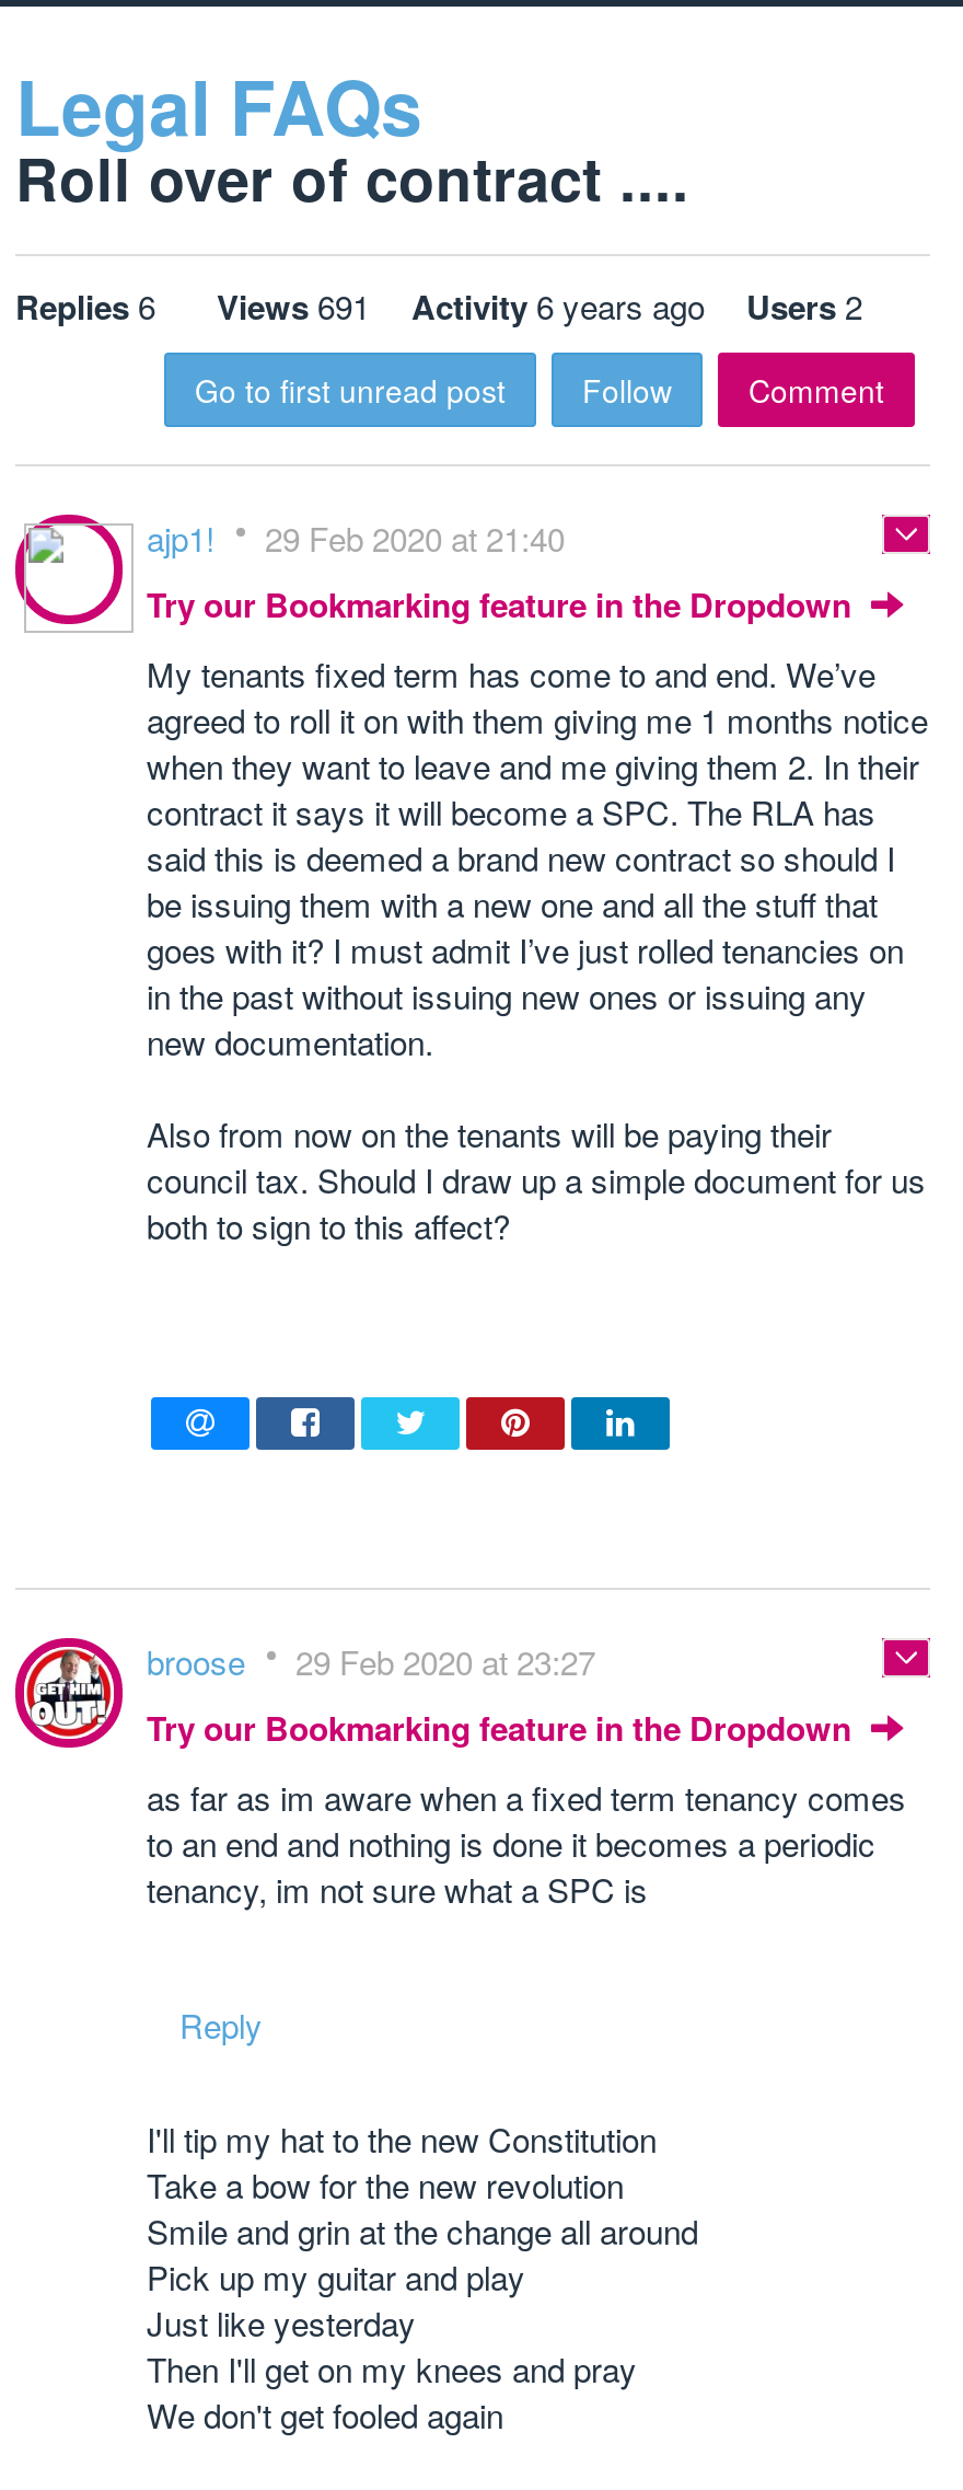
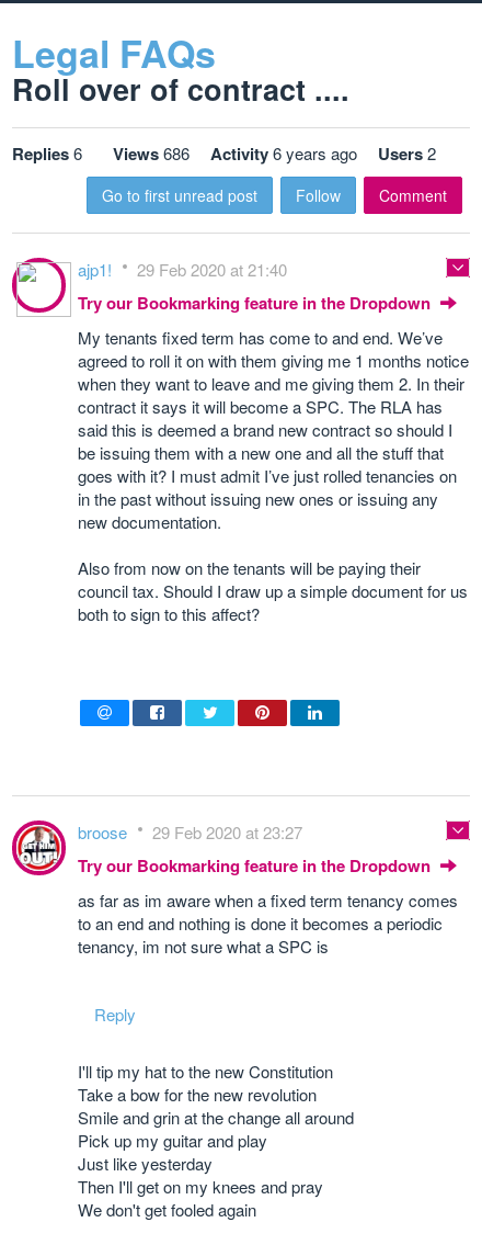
[15,283,862,331] Replies 6 Views 691 Activity 6 years ago Users 2 -> [12,142,436,166] Replies 6 Views 686 Activity 6 years ago Users 2

